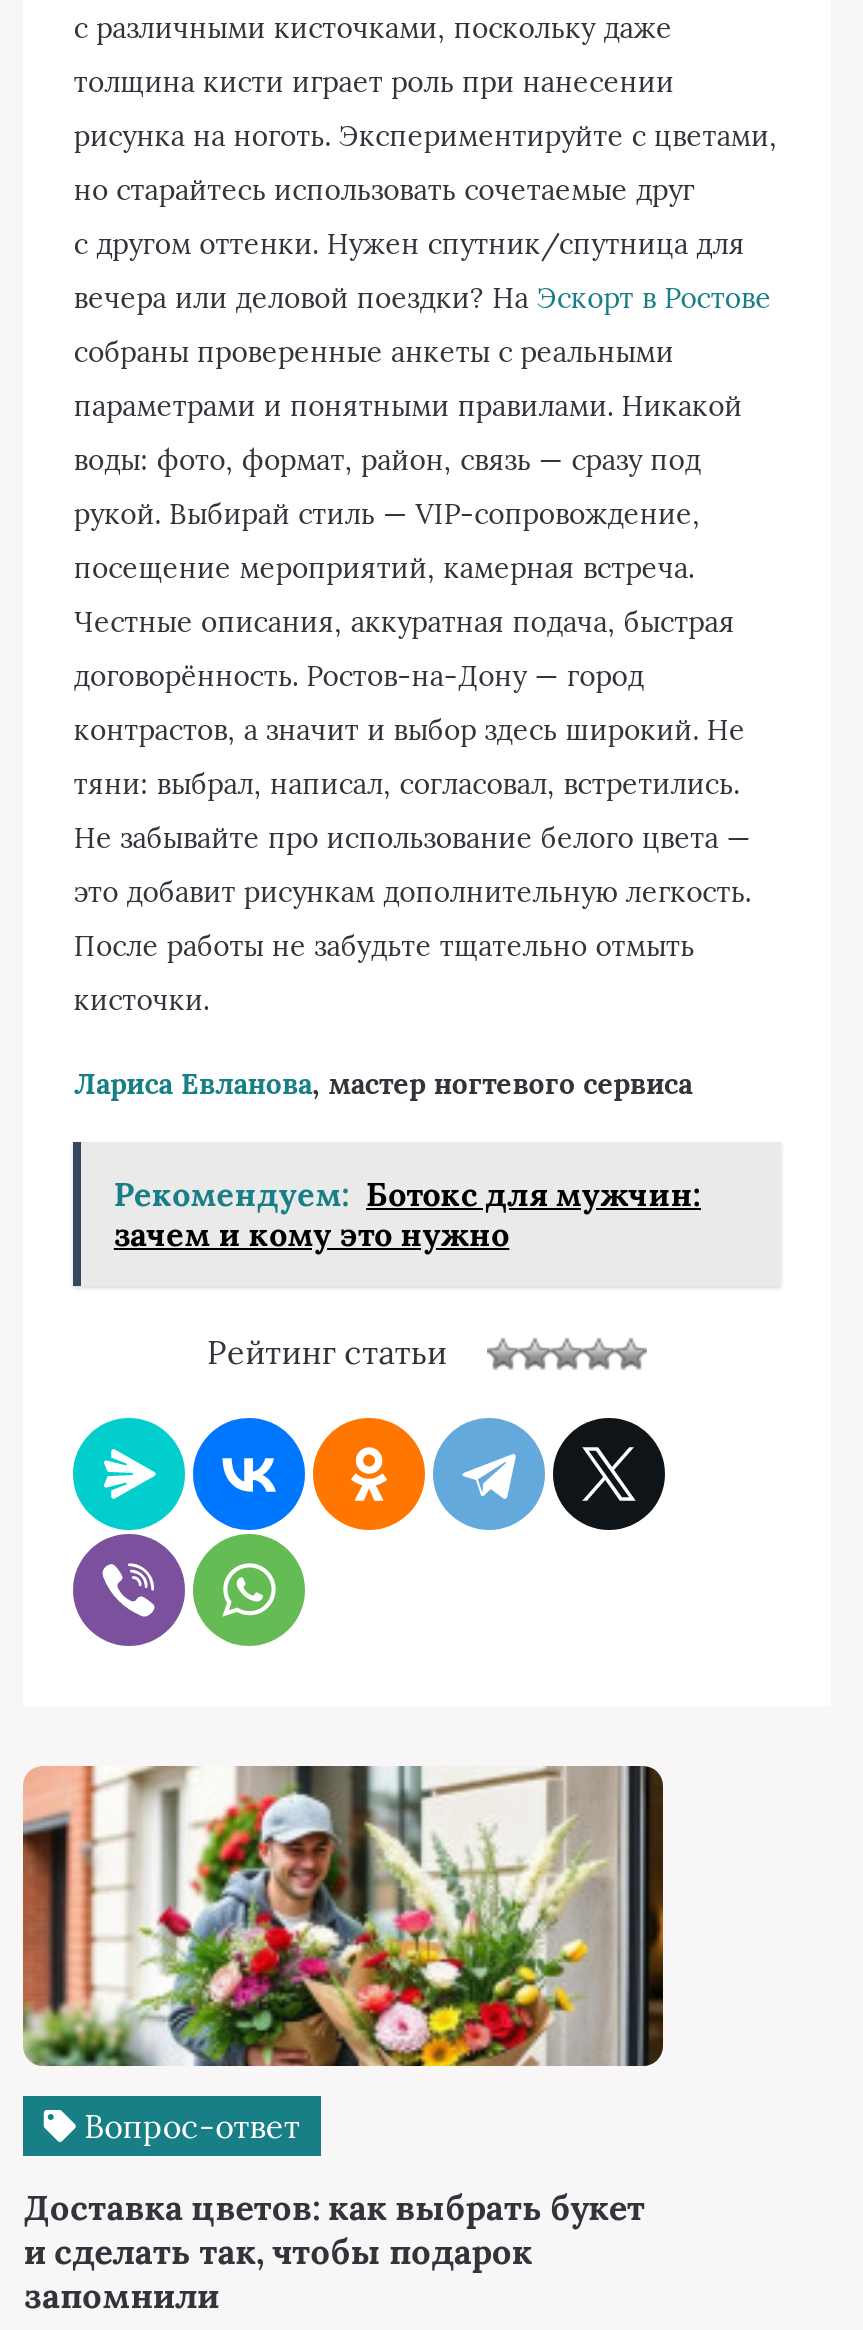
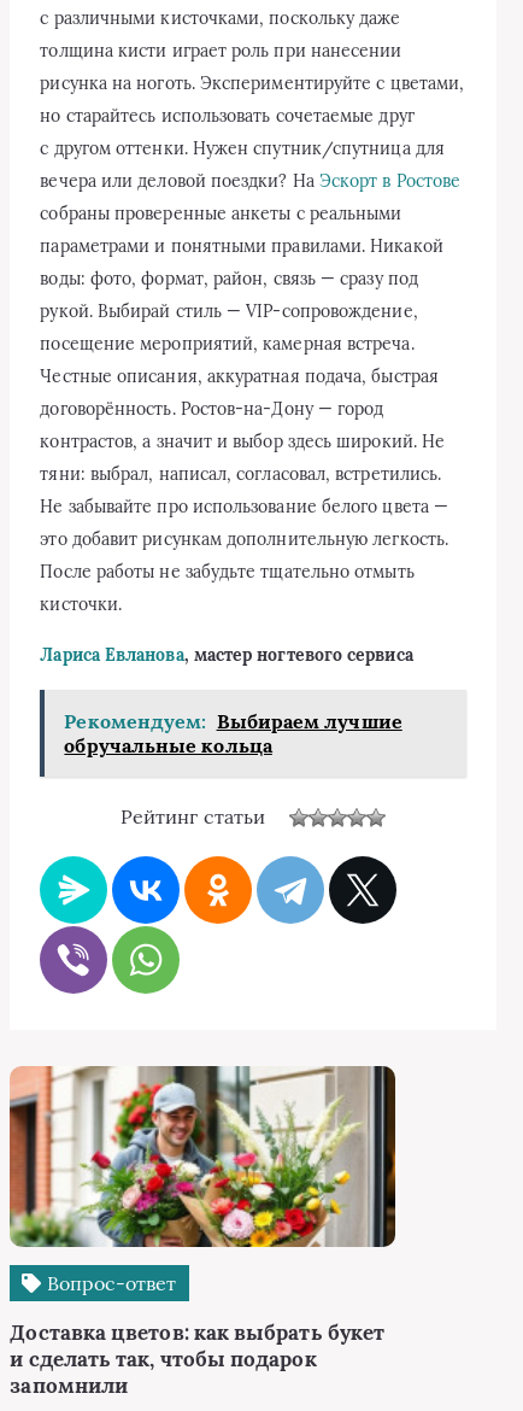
[114,1173,701,1253] Рекомендуем: Ботокс для мужчин: | зачем и кому это нужно -> [64,709,402,757] Рекомендуем: Выбираем лучшие | обручальные кольца

